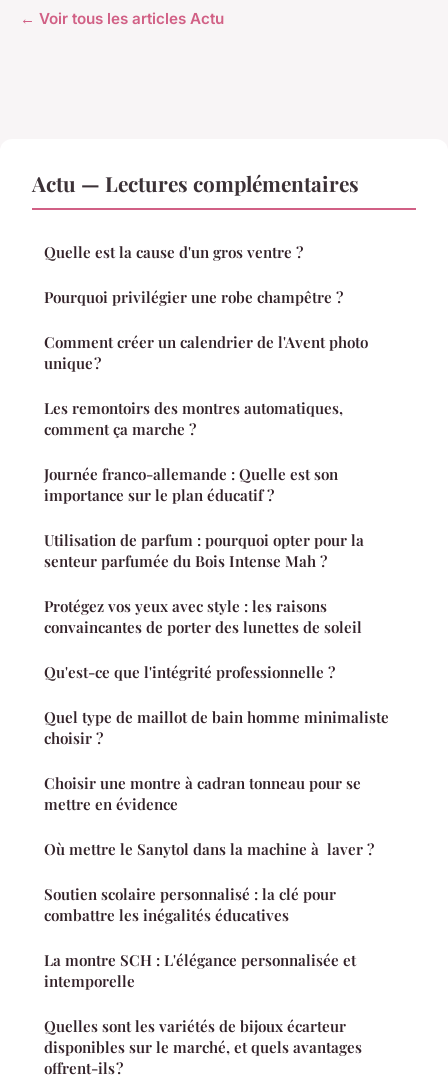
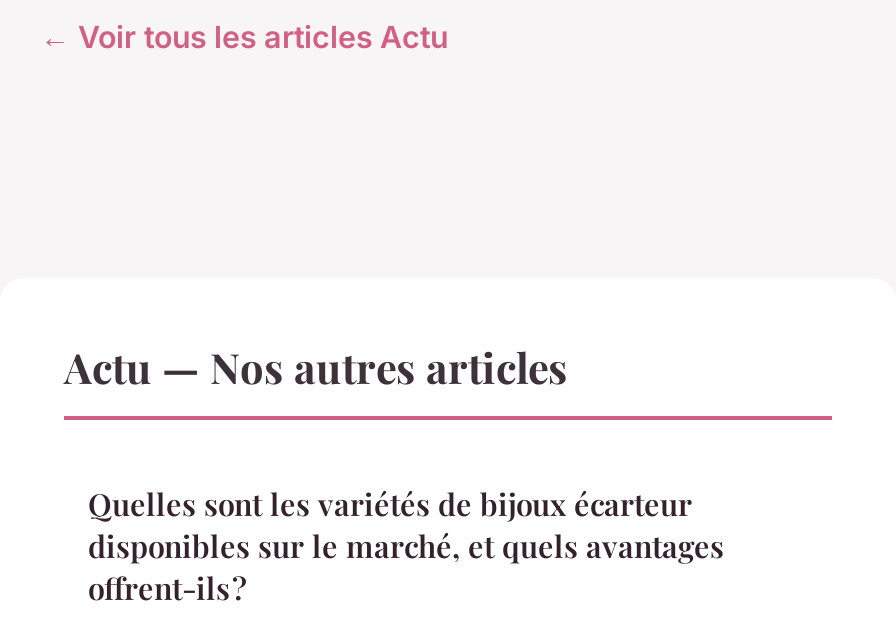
[32,169,389,991] Actu — Lectures complémentaires | Quelle est la cause d'un gros ventre ? | Pourquoi privilégier une robe champêtre ? | Comment créer un calendrier de l'Avent photo | unique ? | Les remontoirs des montres automatiques, | comment ça marche ? | Journée franco-allemande : Quelle est son | importance sur le plan éducatif ? | Utilisation de parfum : pourquoi opter pour la | senteur parfumée du Bois Intense Mah ? | Protégez vos yeux avec style : les raisons | convaincantes de porter des lunettes de soleil | Qu'est-ce que l'intégrité professionnelle ? | Quel type de maillot de bain homme minimaliste | choisir ? | Choisir une montre à cadran tonneau pour se | mettre en évidence | Où mettre le Sanytol dans la machine à laver ? | Soutien scolaire personnalisé : la clé pour | combattre les inégalités éducatives | La montre SCH : L'élégance personnalisée et | intemporelle -> [64,338,568,394] Actu — Nos autres articles

